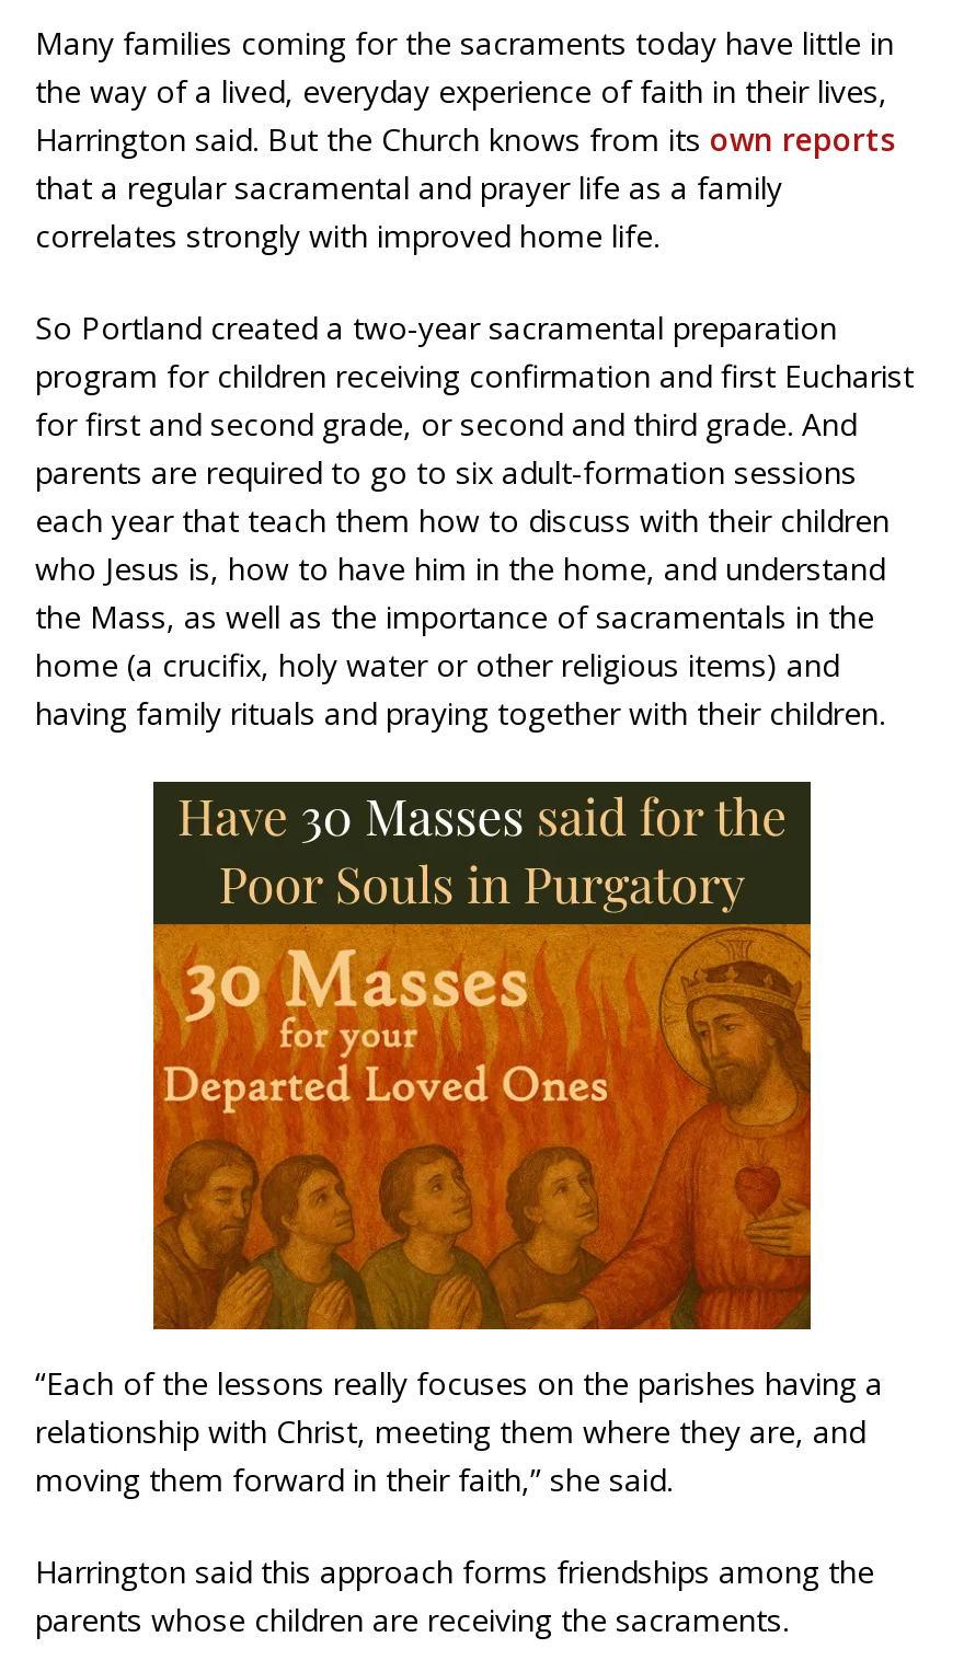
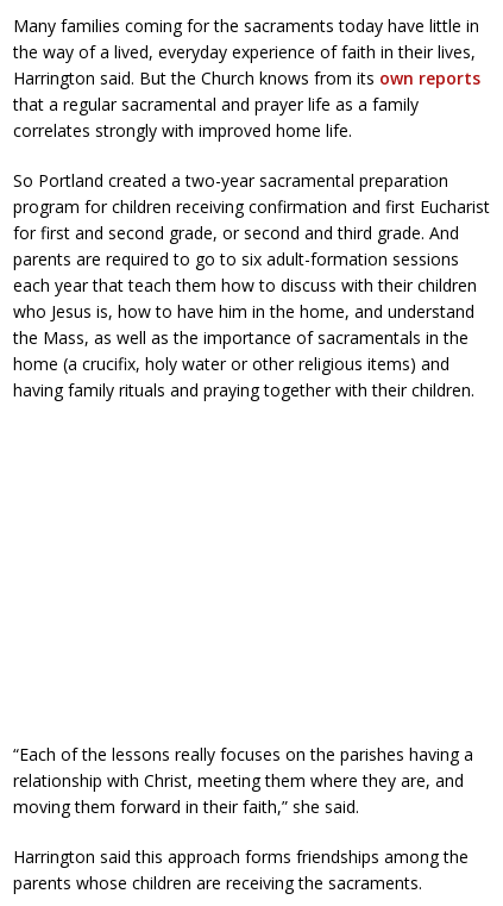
[151,780,813,1332] [image] -> none

